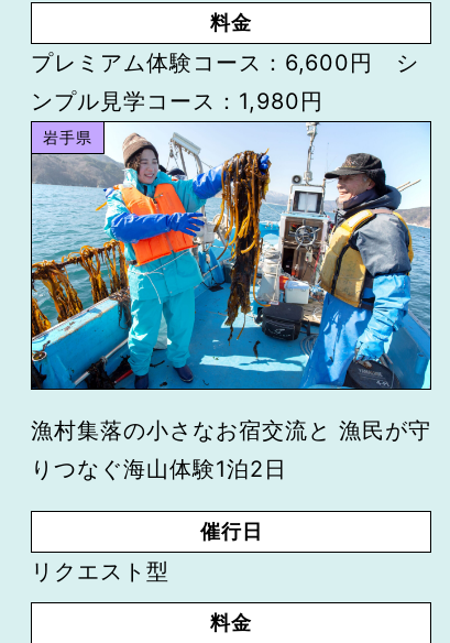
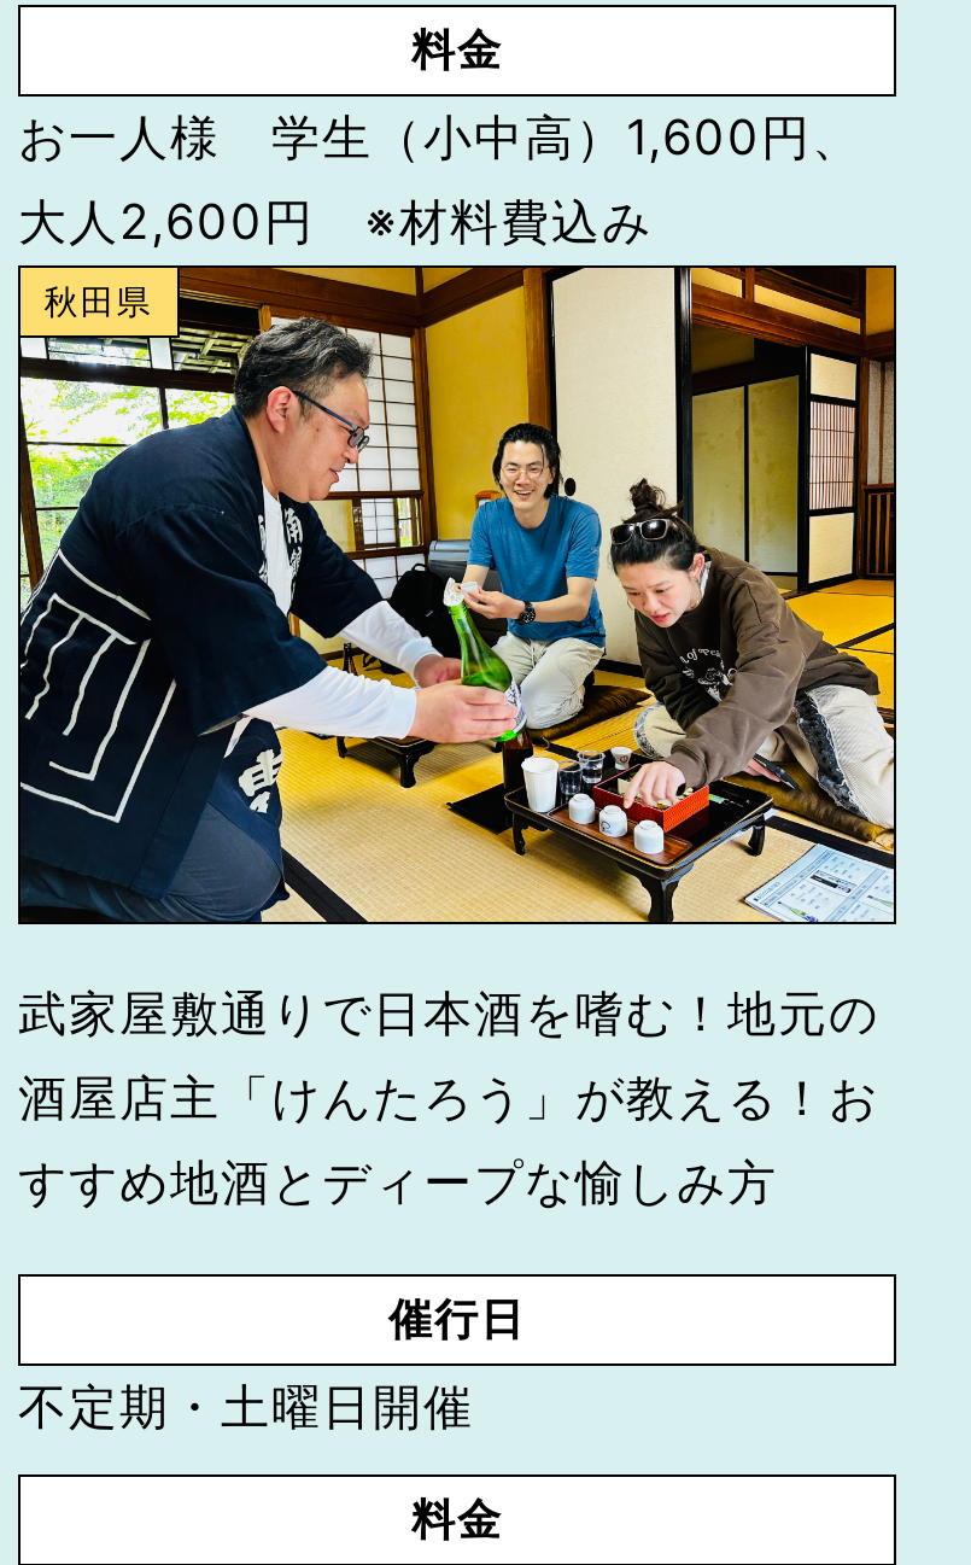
[31,50,419,147] プレミアム体験コース：6,600円 シ | ンプル見学コース：1,980円 | 岩手県 -> [18,107,862,320] お一人様 学生（小中高）1,600円、 | 大人2,600円 ※材料費込み | 秋田県
[31,121,431,370] [image] -> [18,340,896,893] [image]
[31,417,431,482] 漁村集落の小さなお宿交流と 漁民が守 | りつなぐ海山体験1泊2日 -> [18,984,879,1211] 武家屋敷通りで日本酒を嗜む！地元の | 酒屋店主「けんたろう」が教える！お | すすめ地酒とディープな愉しみ方
[31,558,169,584] リクエスト型 -> [18,1378,474,1436] 不定期・土曜日開催

